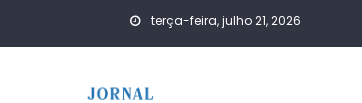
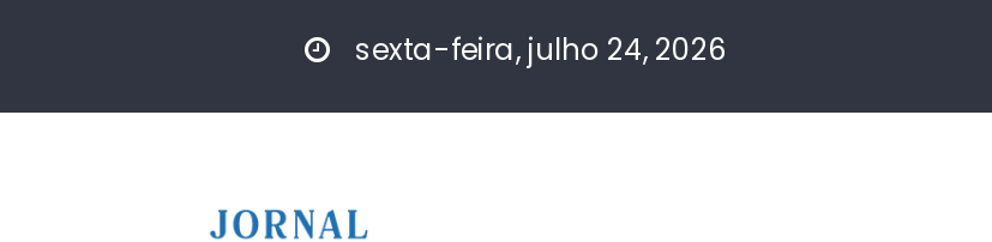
[147,12,300,29] terça-feira, julho 21, 2026 -> [348,29,727,69] sexta-feira, julho 24, 2026

